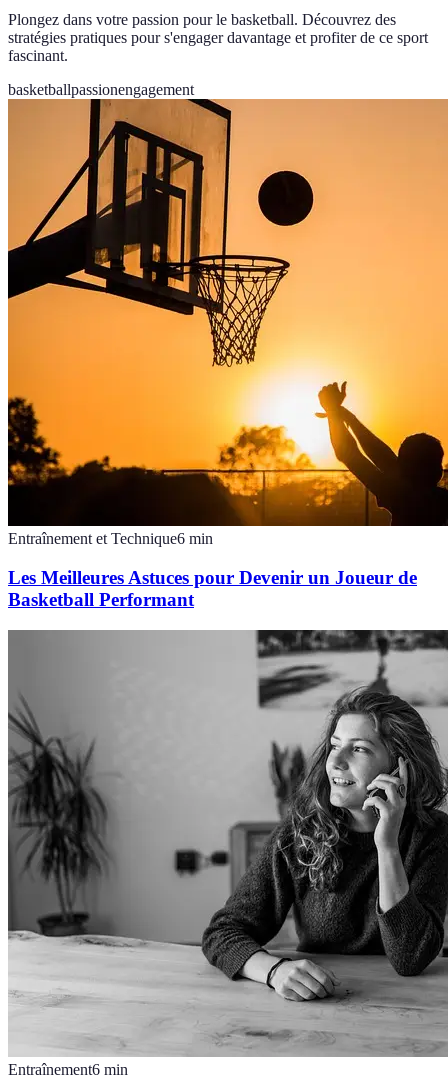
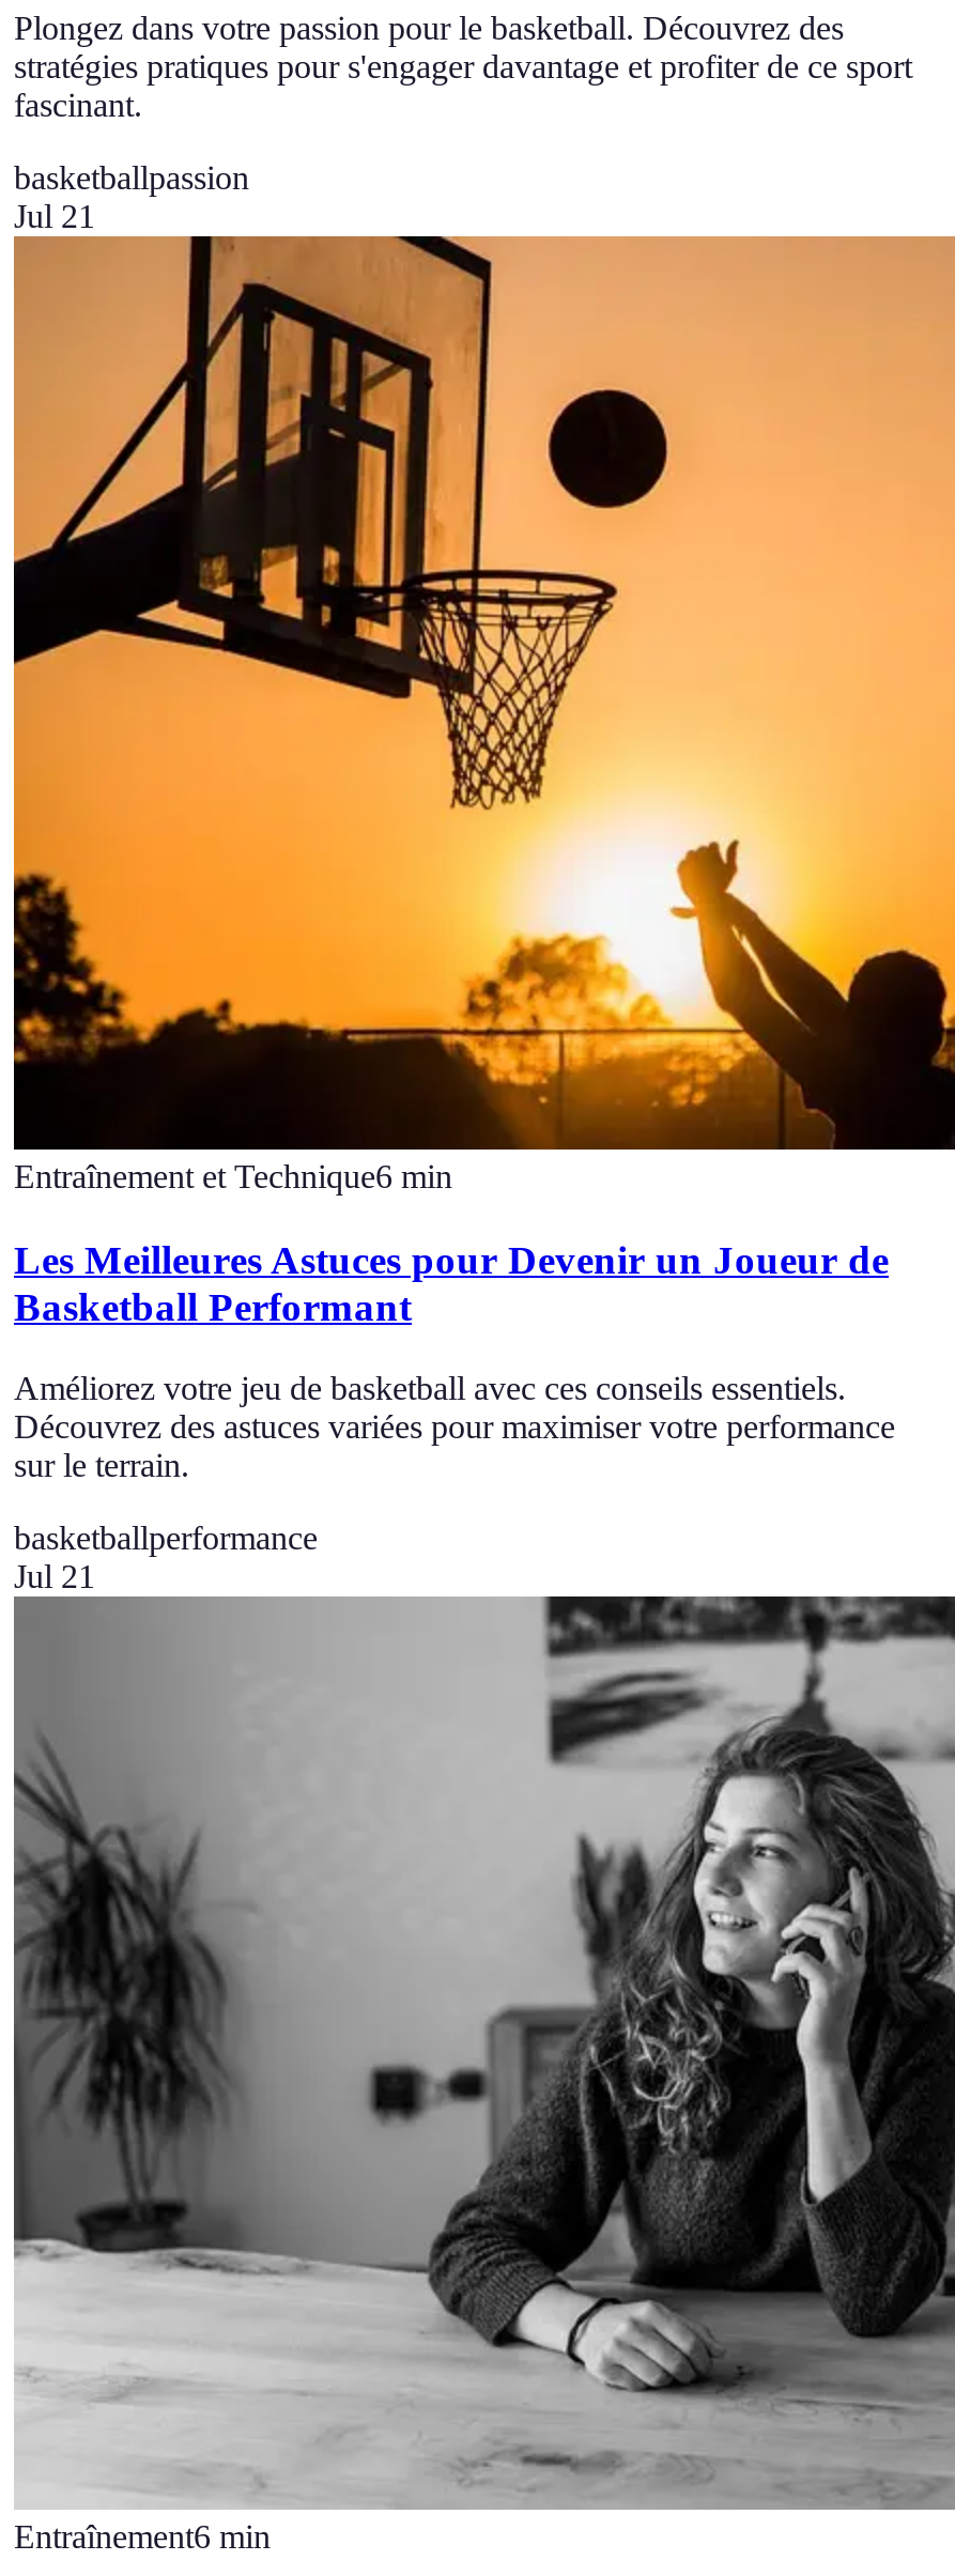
[8,81,194,98] basketballpassionengagement -> [14,160,249,234] basketballpassion | Jul 21
none -> [14,1371,895,1595] Améliorez votre jeu de basketball avec ces conseils essentiels. | Découvrez des astuces variées pour maximiser votre performance | sur le terrain. | basketballperformance | Jul 21

